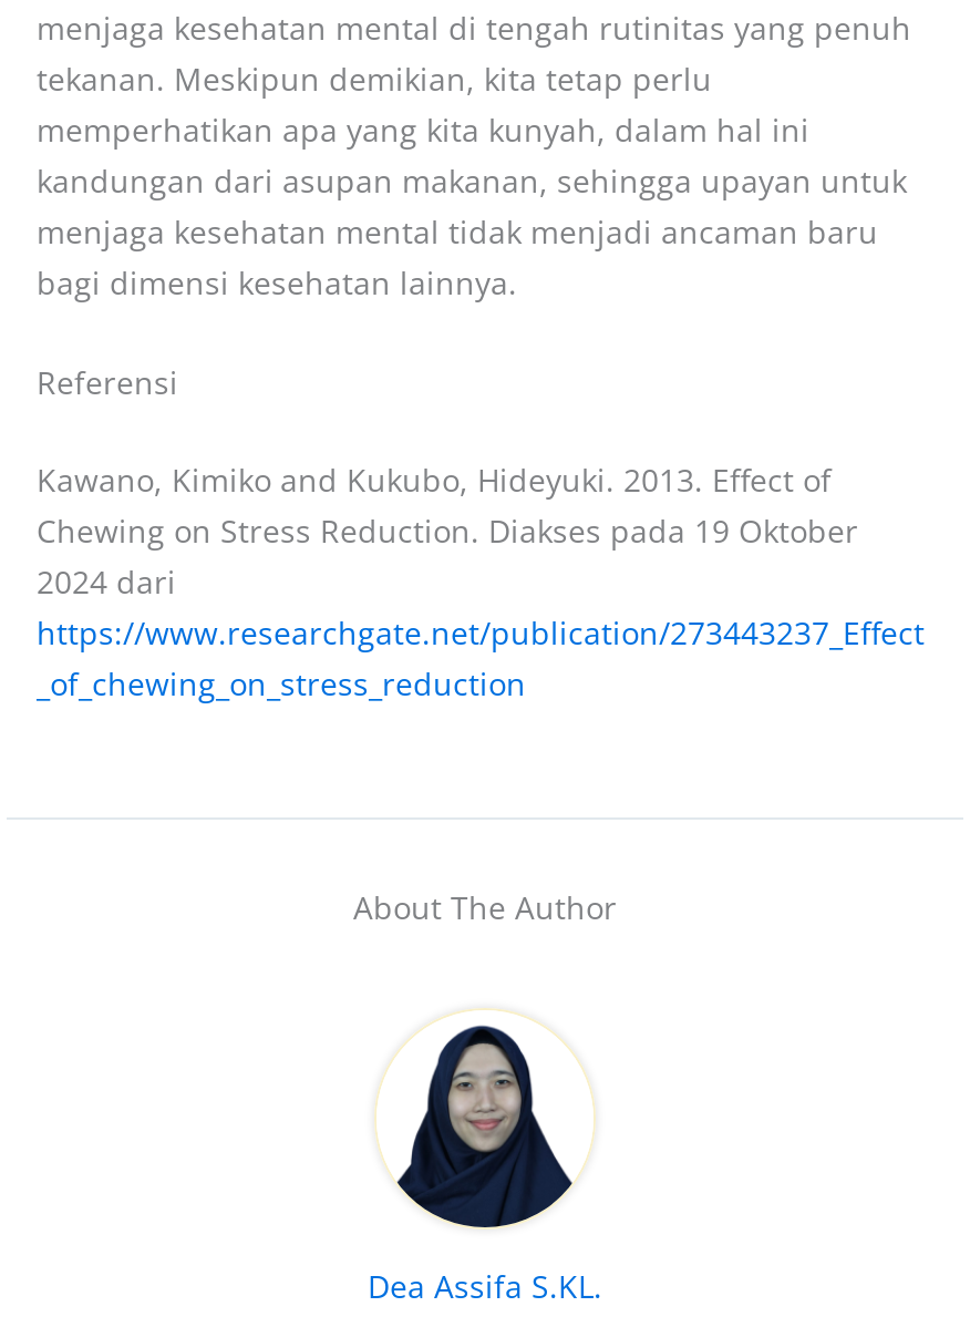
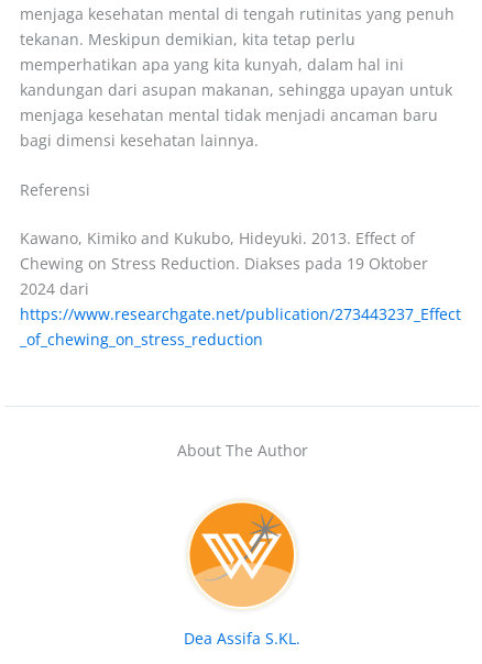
[379,1012,589,1230] [image] -> [188,501,295,609] [image]

